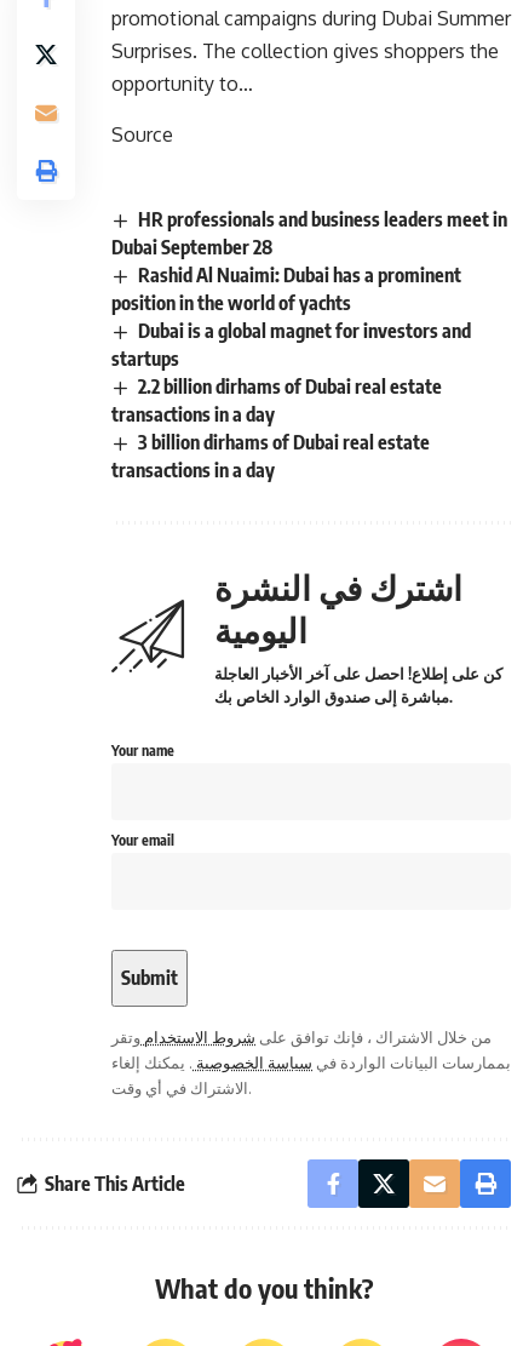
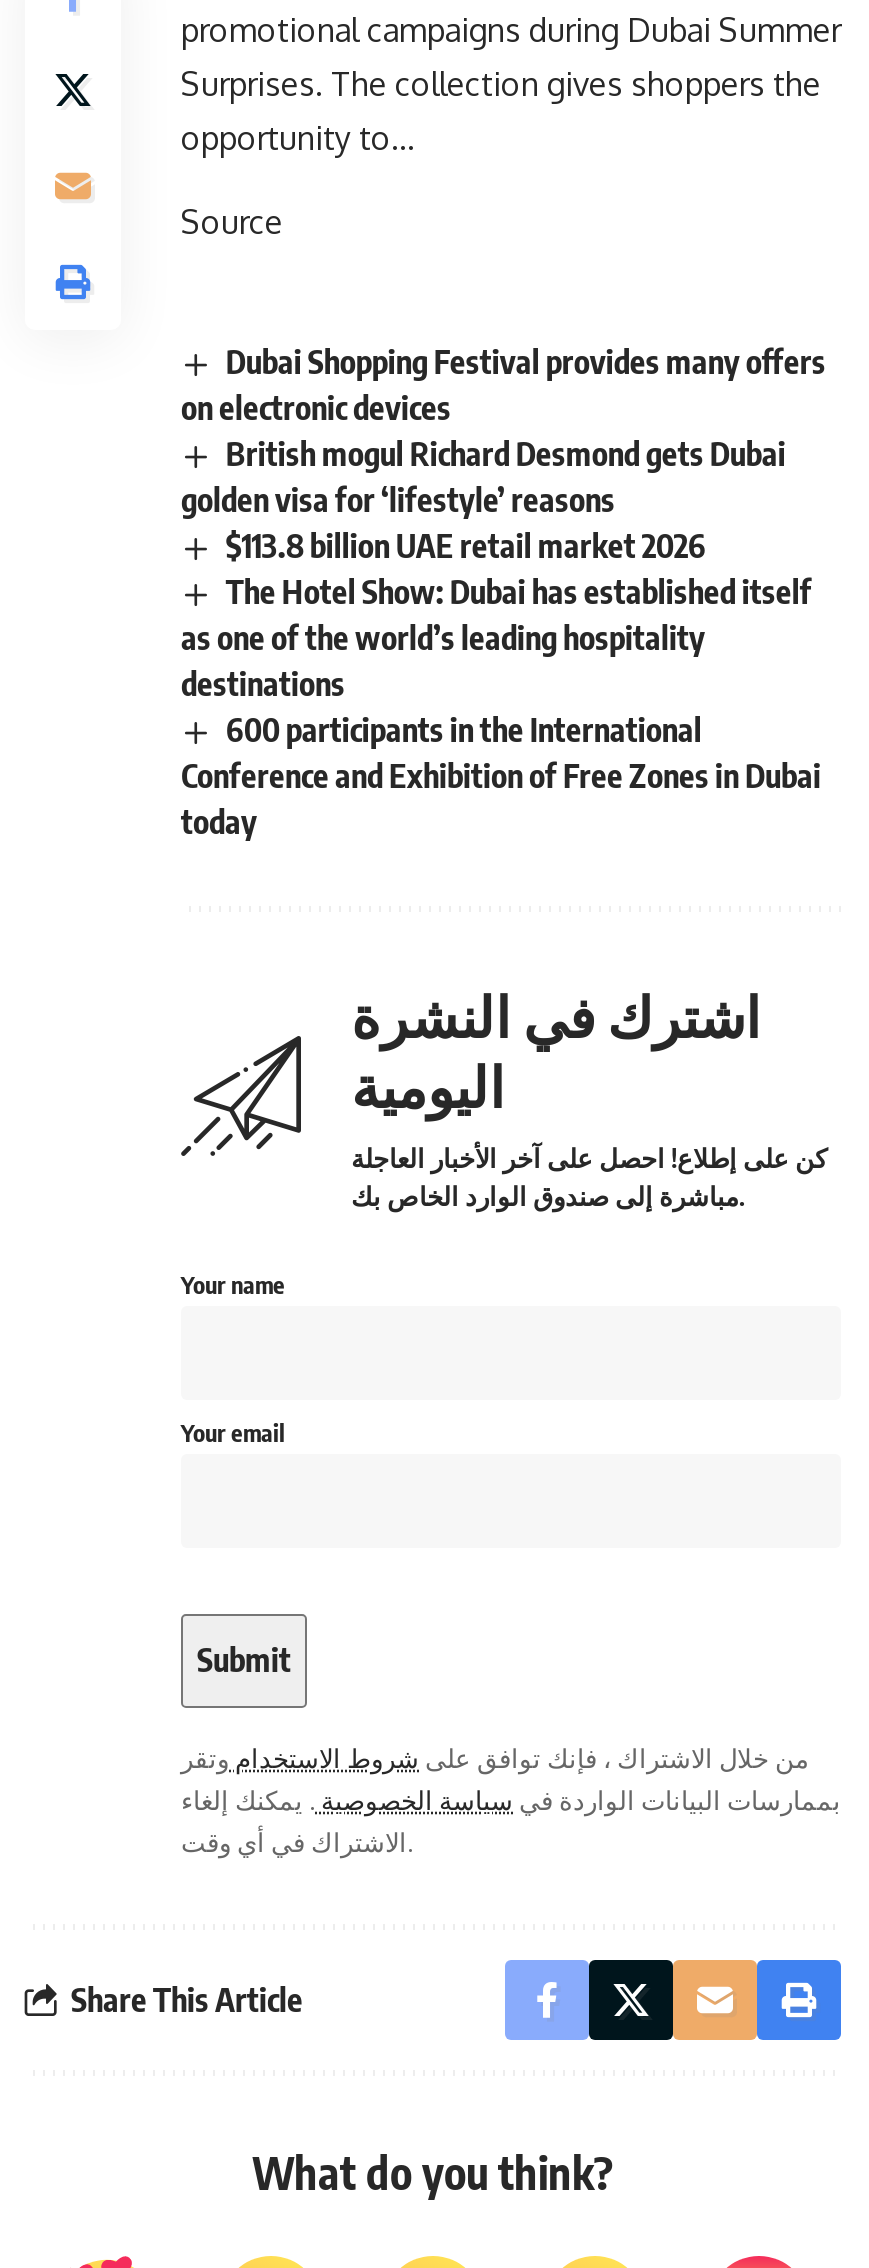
[111,207,508,483] HR professionals and business leaders meet in | Dubai September 28 | Rashid Al Nuaimi: Dubai has a prominent | position in the world of yachts | Dubai is a global magnet for investors and | startups | 2.2 billion dirhams of Dubai real estate | transactions in a day | 3 billion dirhams of Dubai real estate | transactions in a day -> [181,342,826,843] Dubai Shopping Festival provides many offers | on electronic devices | British mogul Richard Desmond gets Dubai | golden visa for ‘lifestyle’ reasons | $113.8 billion UAE retail market 2026 | The Hotel Show: Dubai has established itself | as one of the world’s leading hospitality | destinations | 600 participants in the International | Conference and Exhibition of Free Zones in Dubai | today

